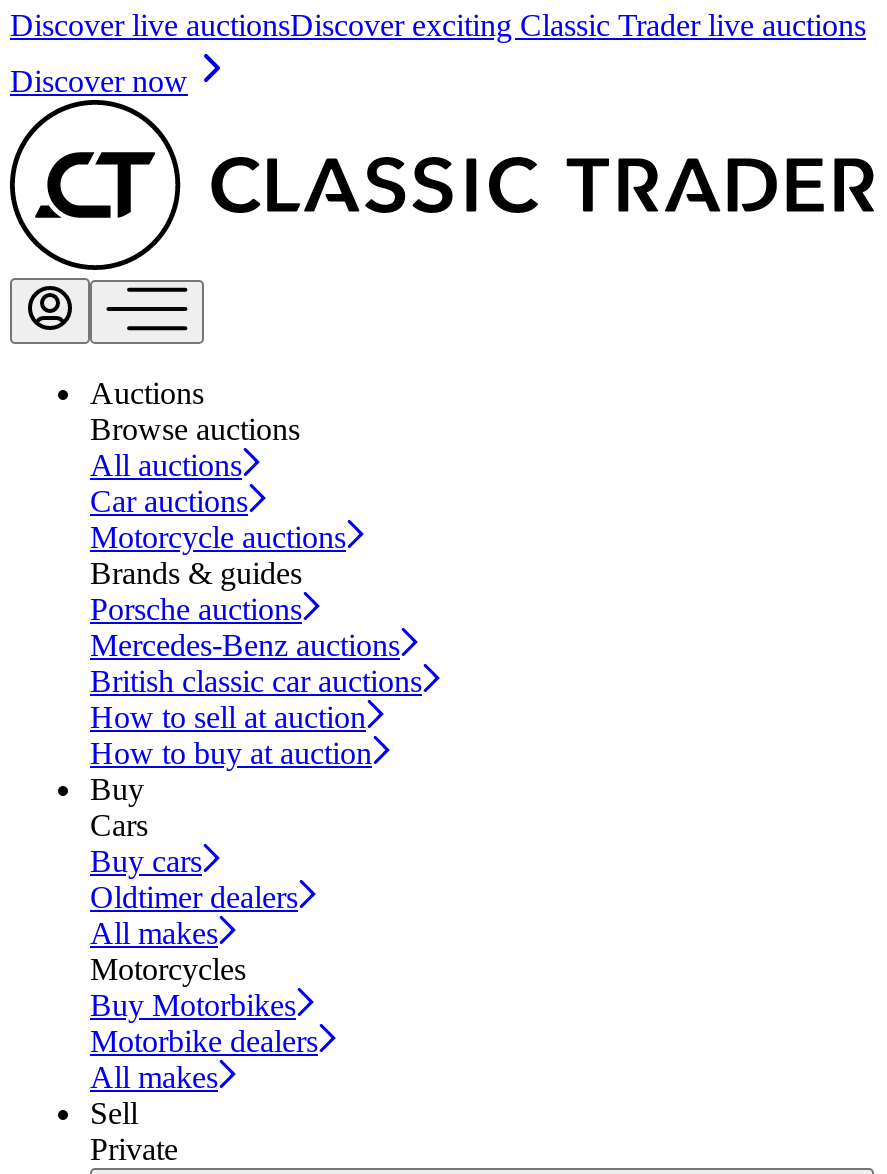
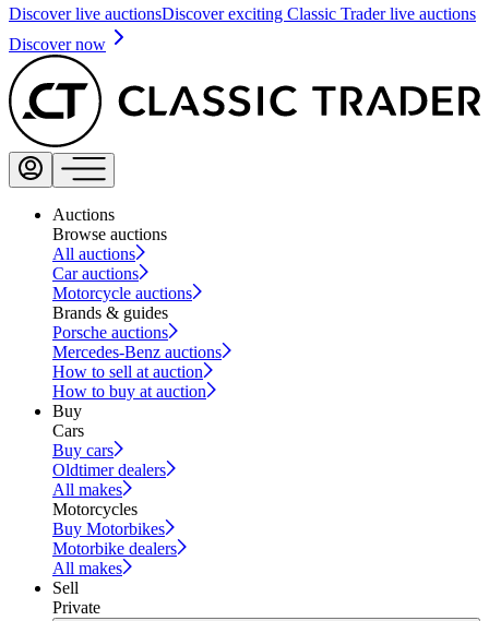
[90,664,422,698] British classic car auctions -> none

